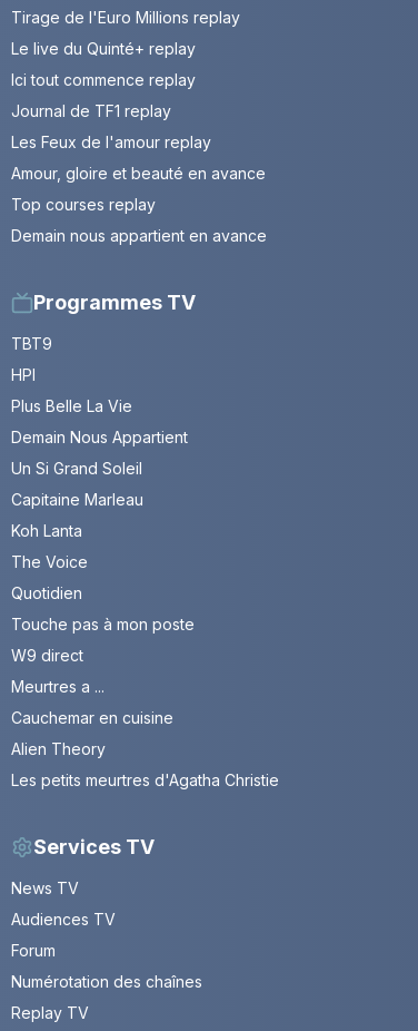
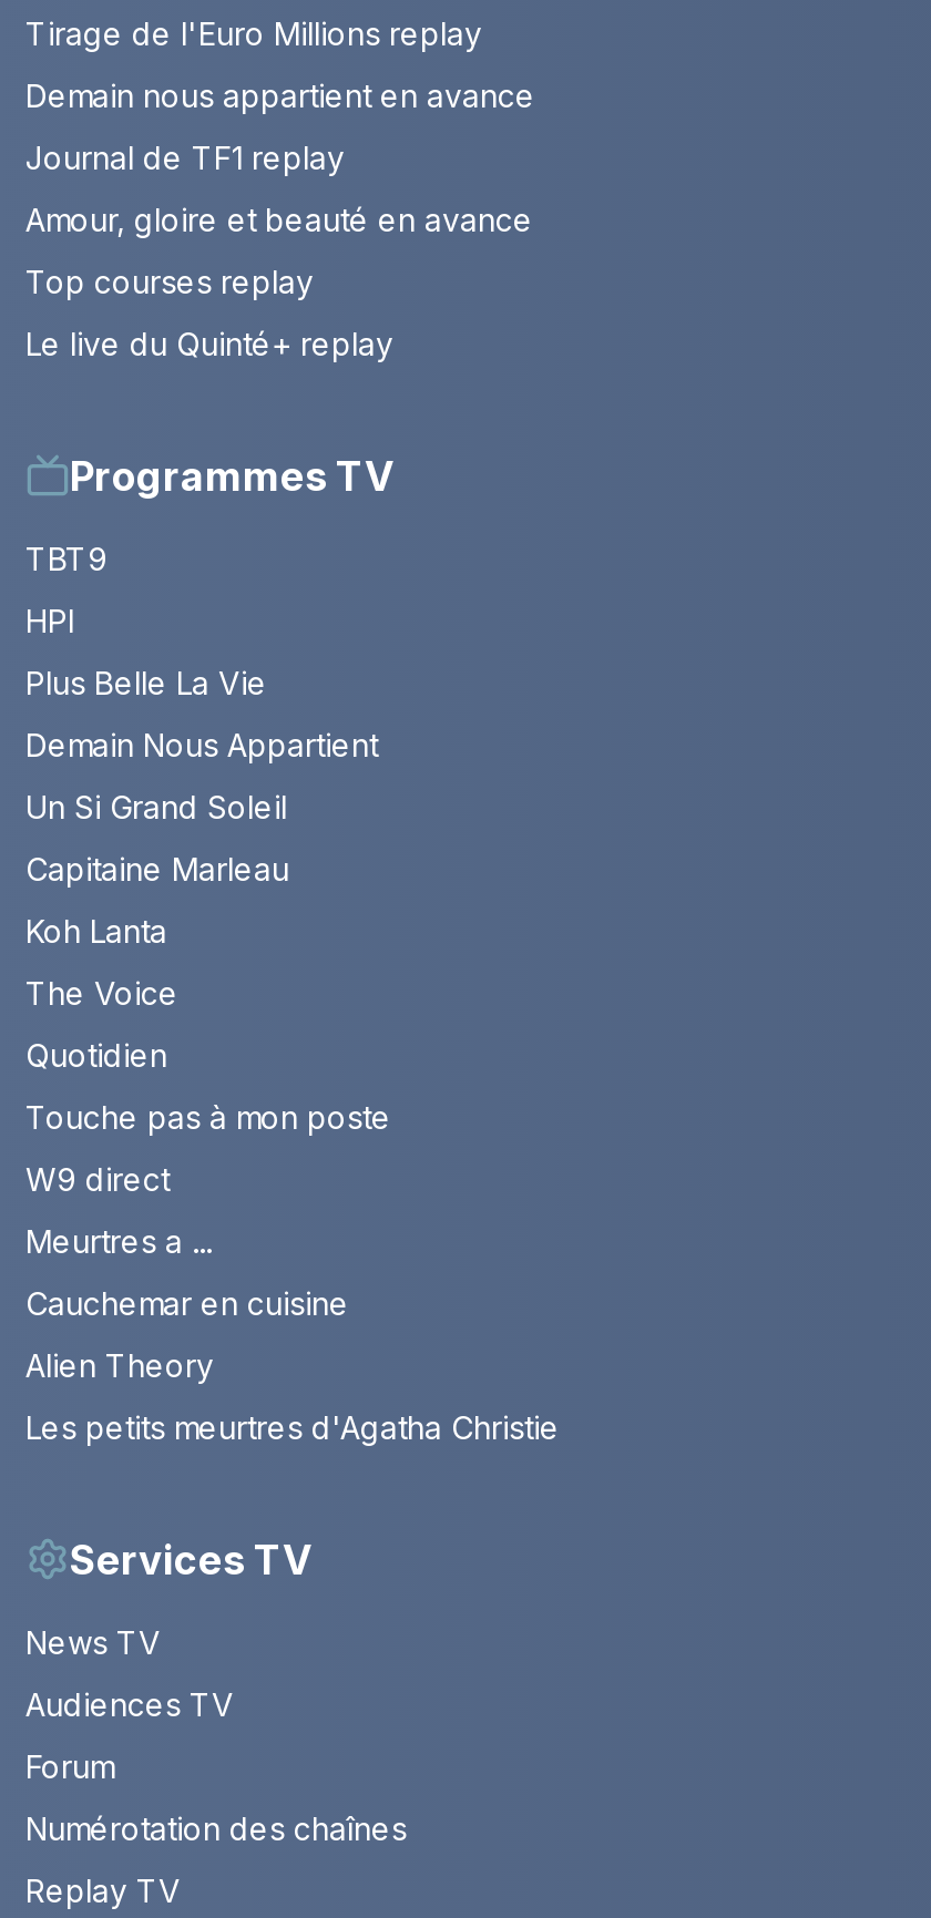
moved [11,39,196,58] -> [25,324,393,362]: Le live du Quinté+ replay
[11,70,196,89] Ici tout commence replay -> none
[11,133,211,152] Les Feux de l'amour replay -> none
moved [11,226,267,245] -> [25,76,535,113]: Demain nous appartient en avance

